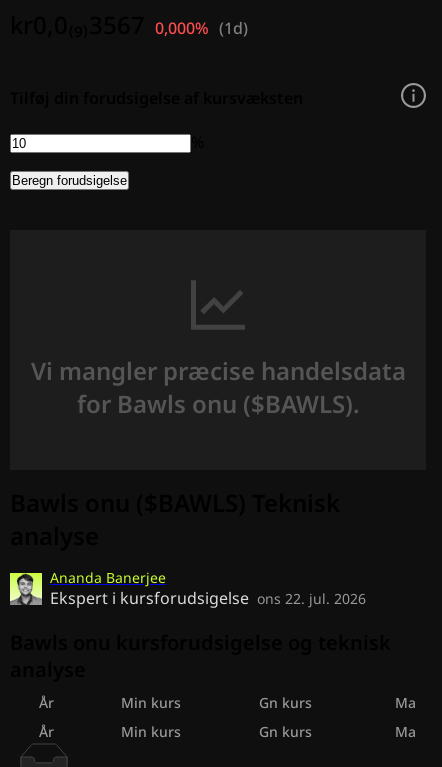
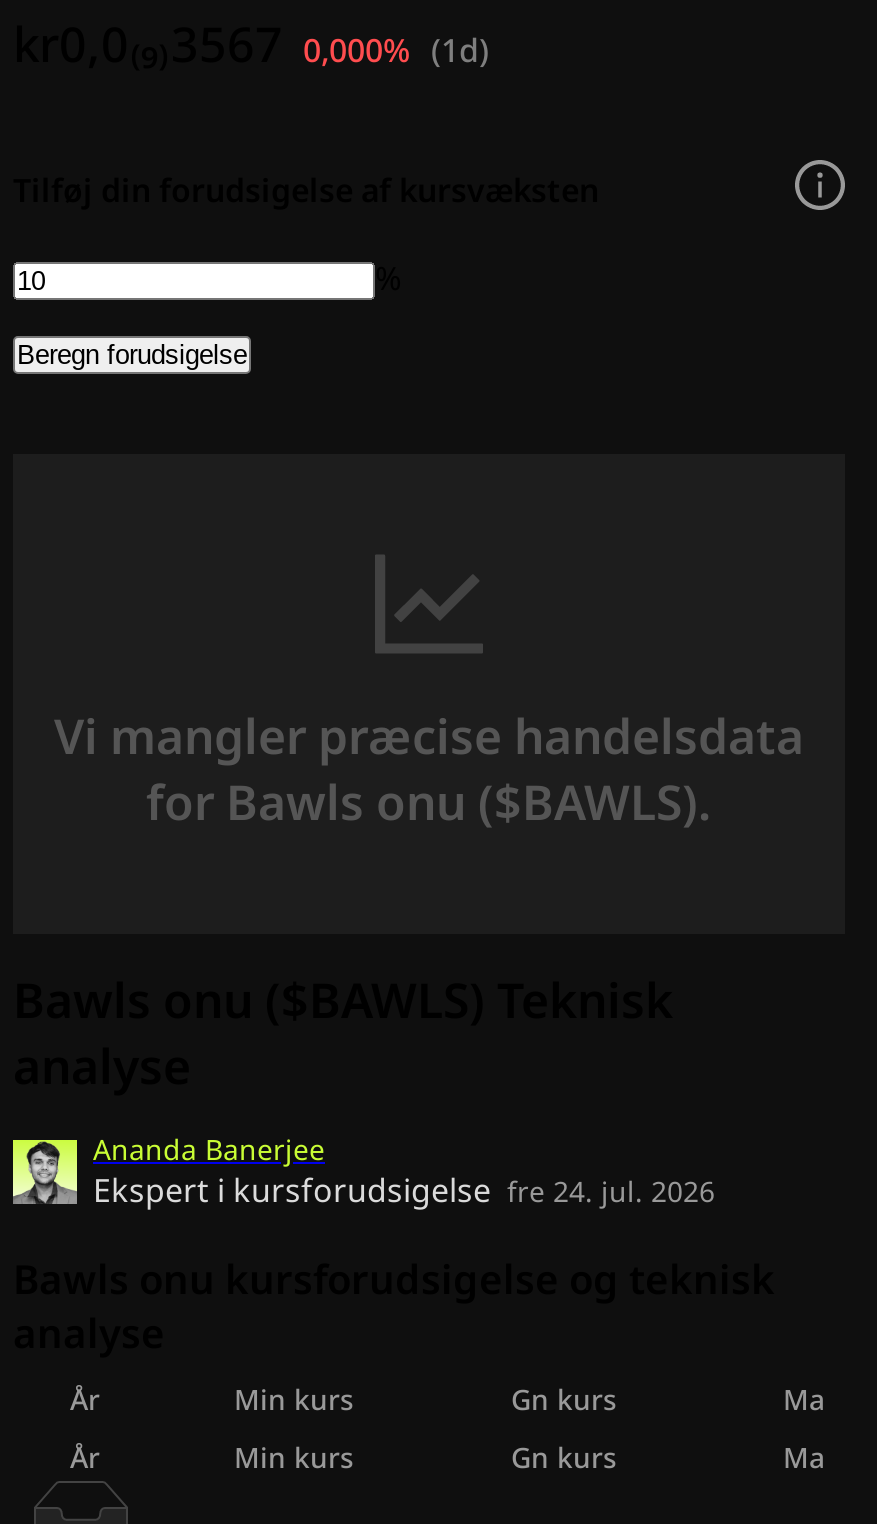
[50,587,366,609] Ekspert i kursforudsigelse ons 22. jul. 2026 -> [93,1168,715,1212] Ekspert i kursforudsigelse fre 24. jul. 2026

